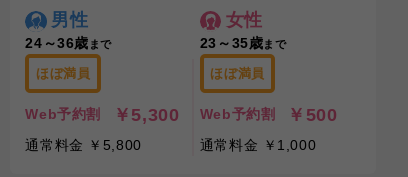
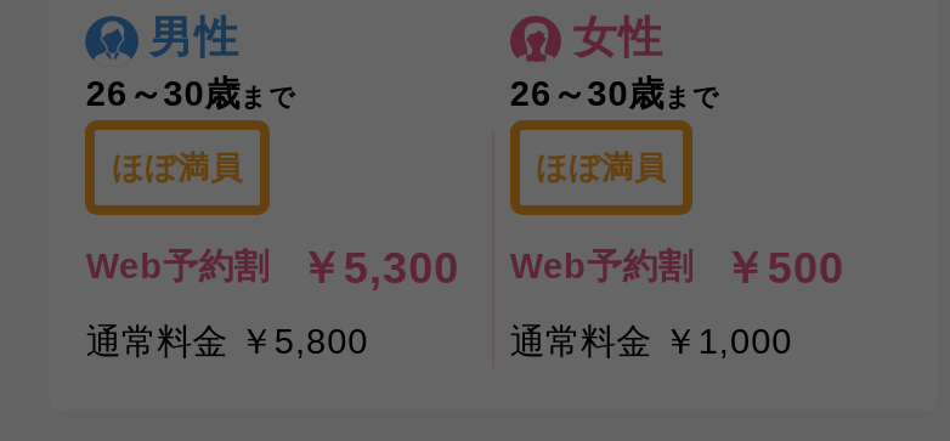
[25,35,112,51] 24～36歳まで -> [86,75,296,114] 26～30歳まで
[200,35,286,51] 23～35歳まで -> [510,75,720,114] 26～30歳まで

